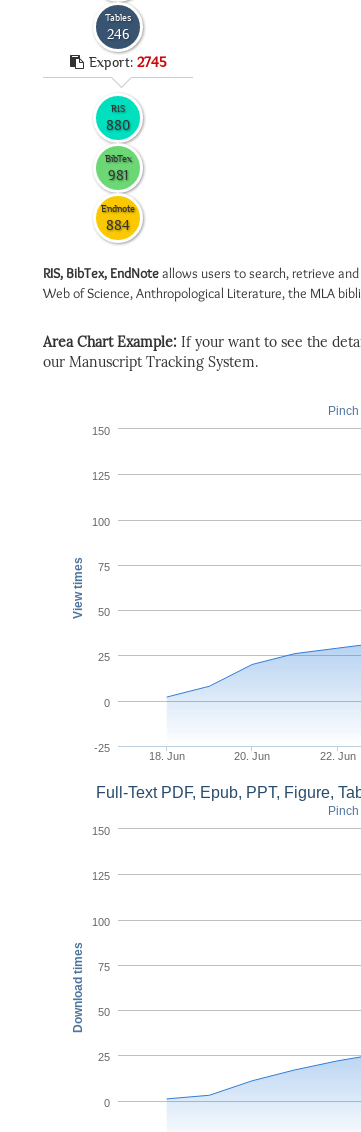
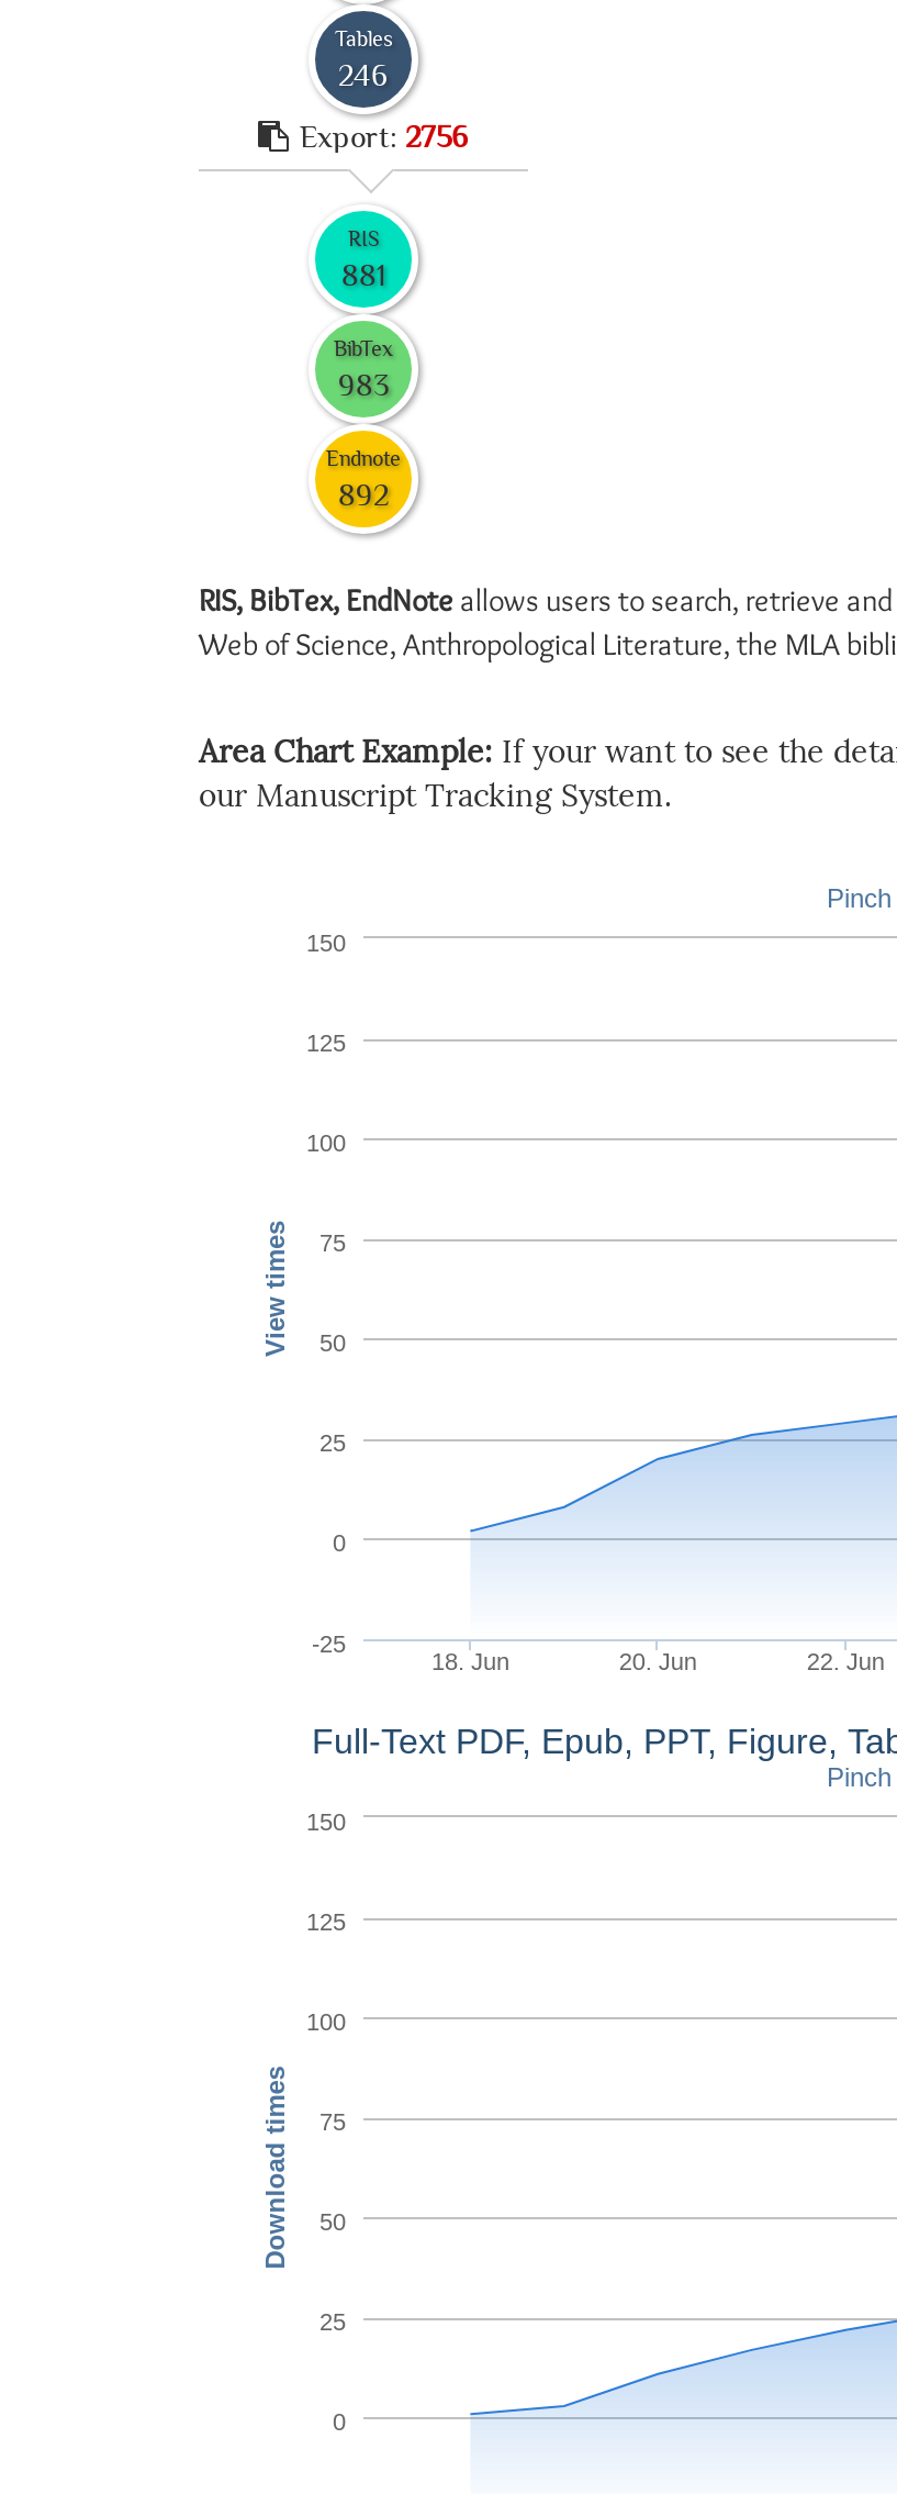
[89,54,166,70] Export: 2745 -> [300,119,469,154] Export: 2756
[106,117,130,133] 880 -> [341,257,385,292] 881
[108,167,128,183] 981 -> [338,367,389,402] 983
[106,217,130,233] 884 -> [338,477,389,512] 892

